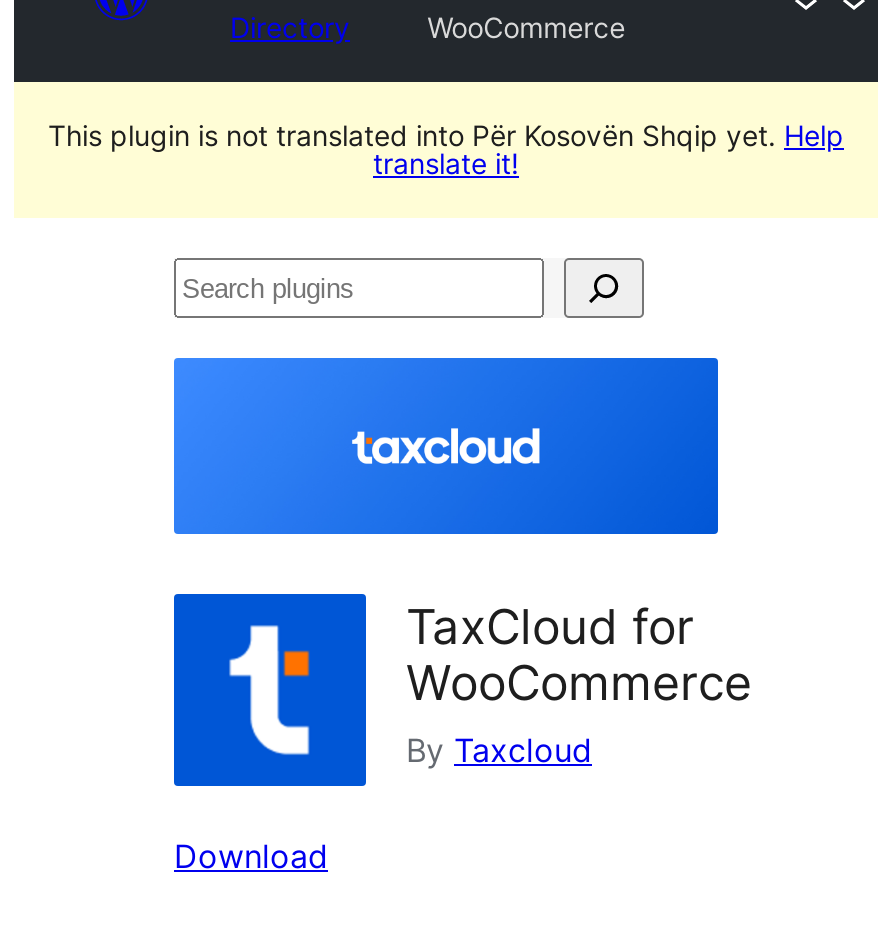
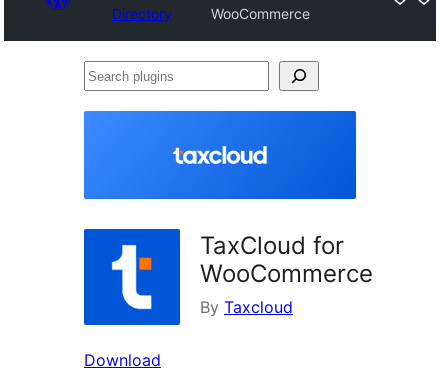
[16,84,876,216] [image] | This plugin is not translated into Për Kosovën Shqip yet. Help | translate it! -> none

